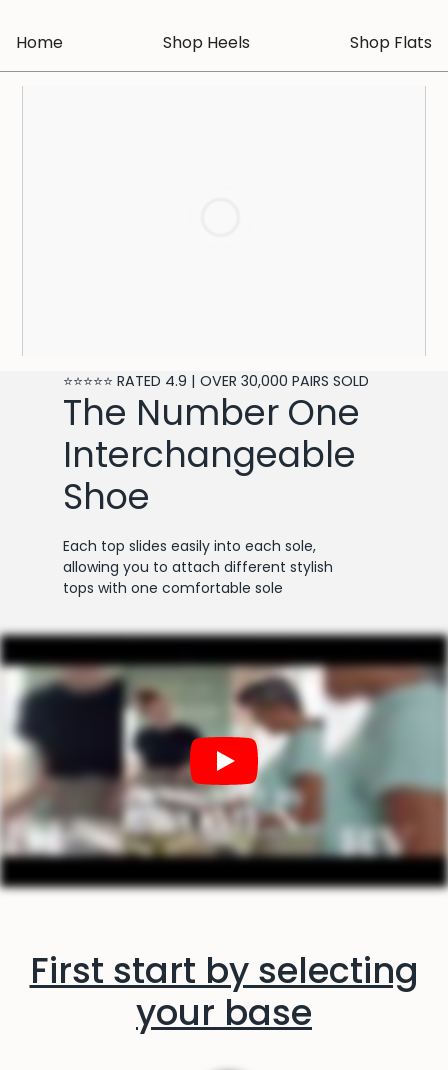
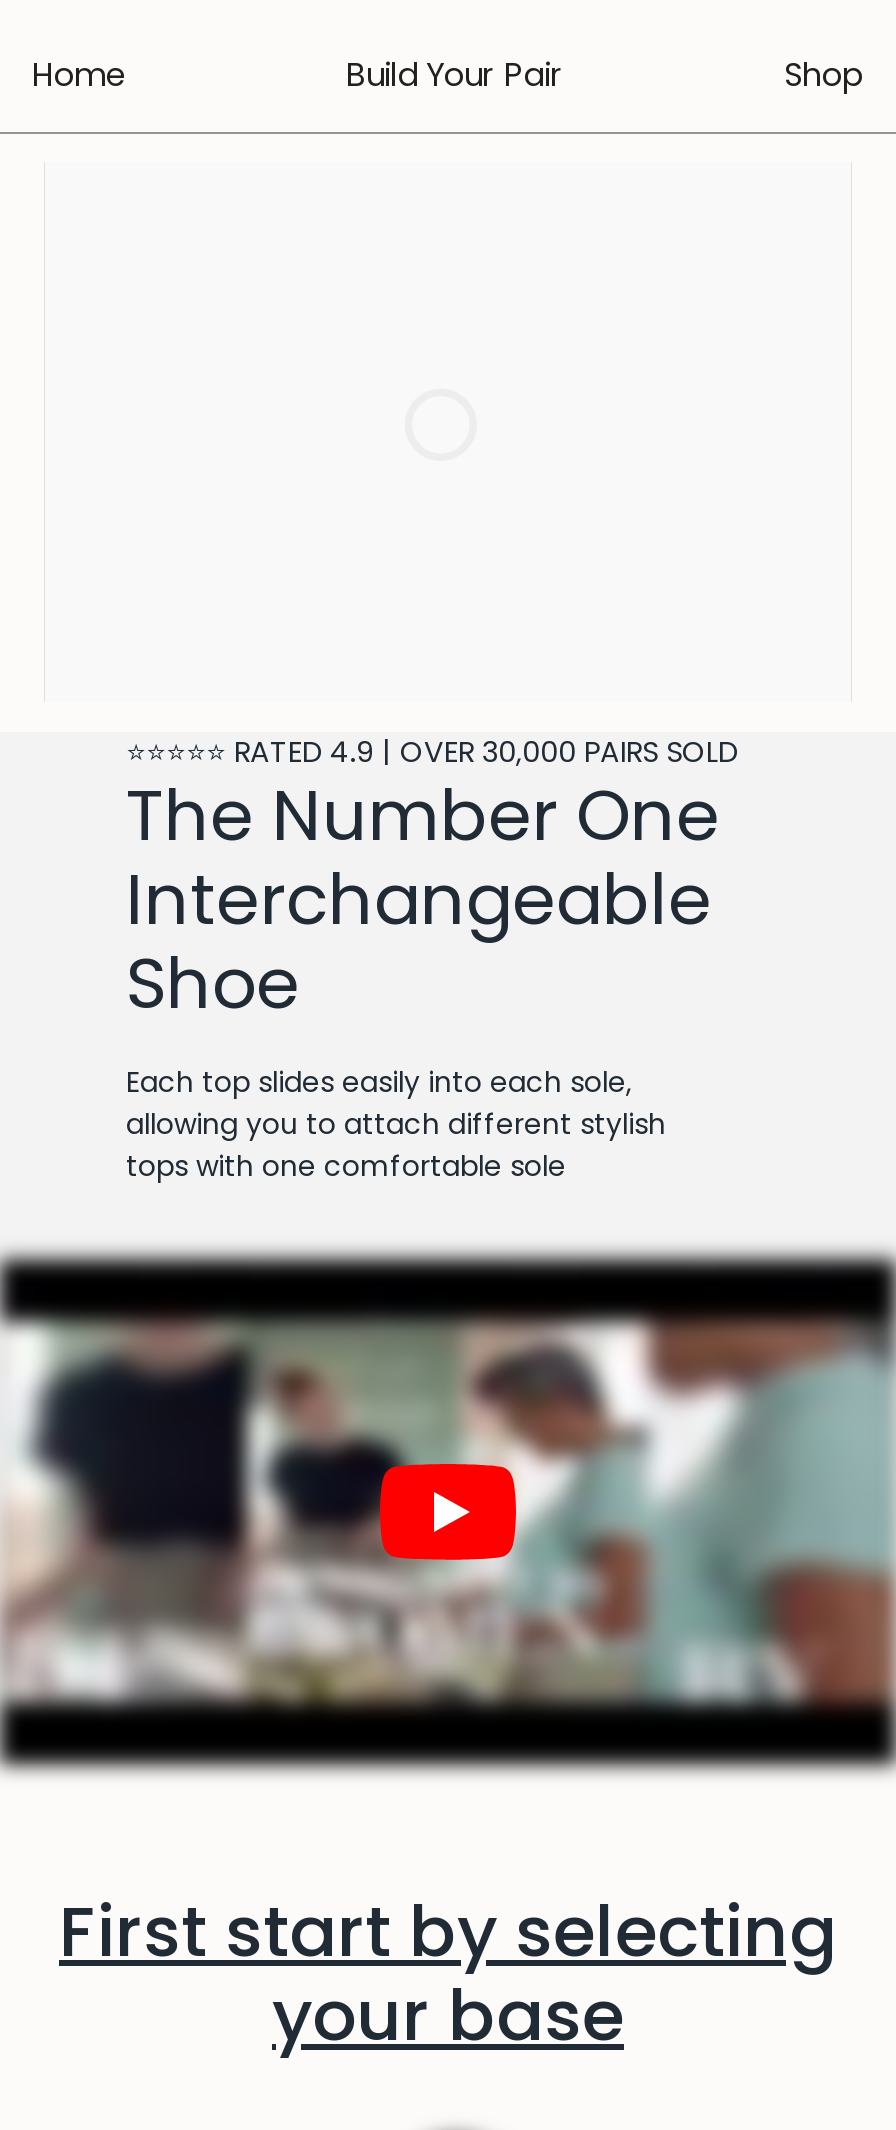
[163,31,432,54] Shop Heels | Shop Flats -> [346,52,864,98] Build Your Pair | Shop

